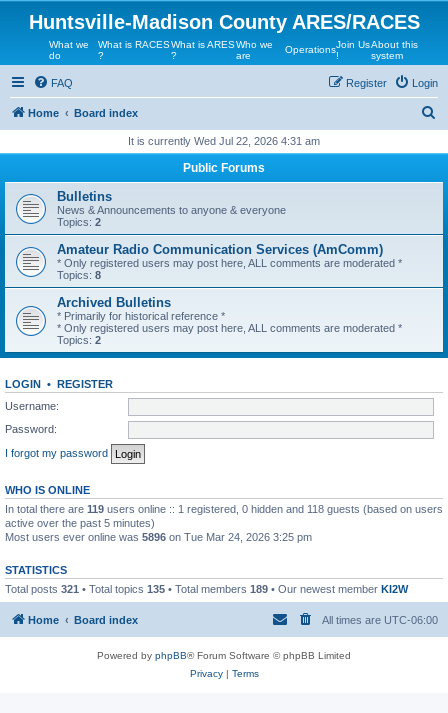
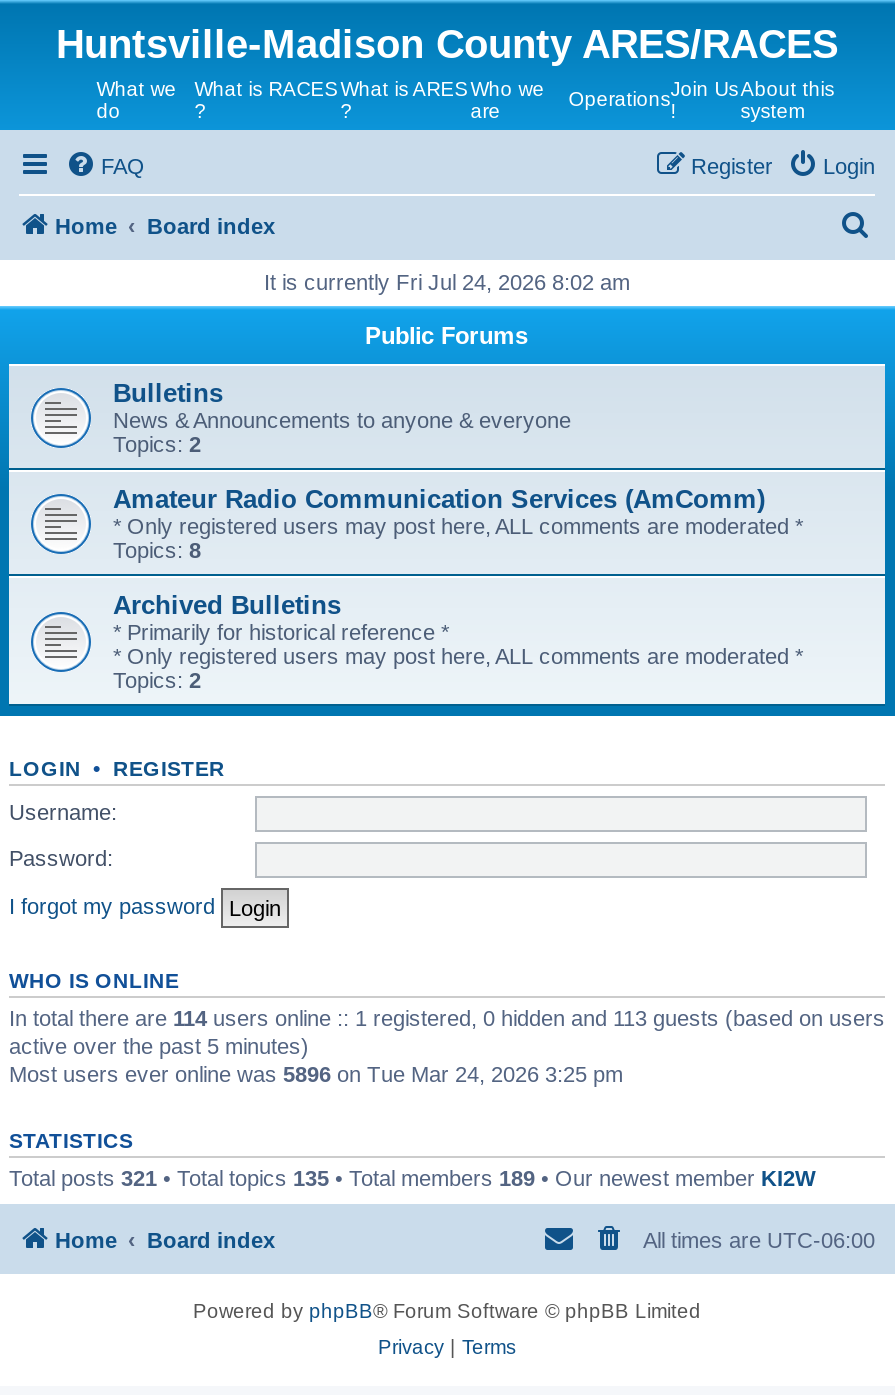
[128,135,320,147] It is currently Wed Jul 22, 2026 4:31 am -> [264,270,630,294] It is currently Fri Jul 24, 2026 8:02 am
[5,503,443,515] In total there are 119 users online :: 1 registered, 0 hidden and 118 guests (based on users -> [9,1006,885,1030] In total there are 114 users online :: 1 registered, 0 hidden and 113 guests (based on users

